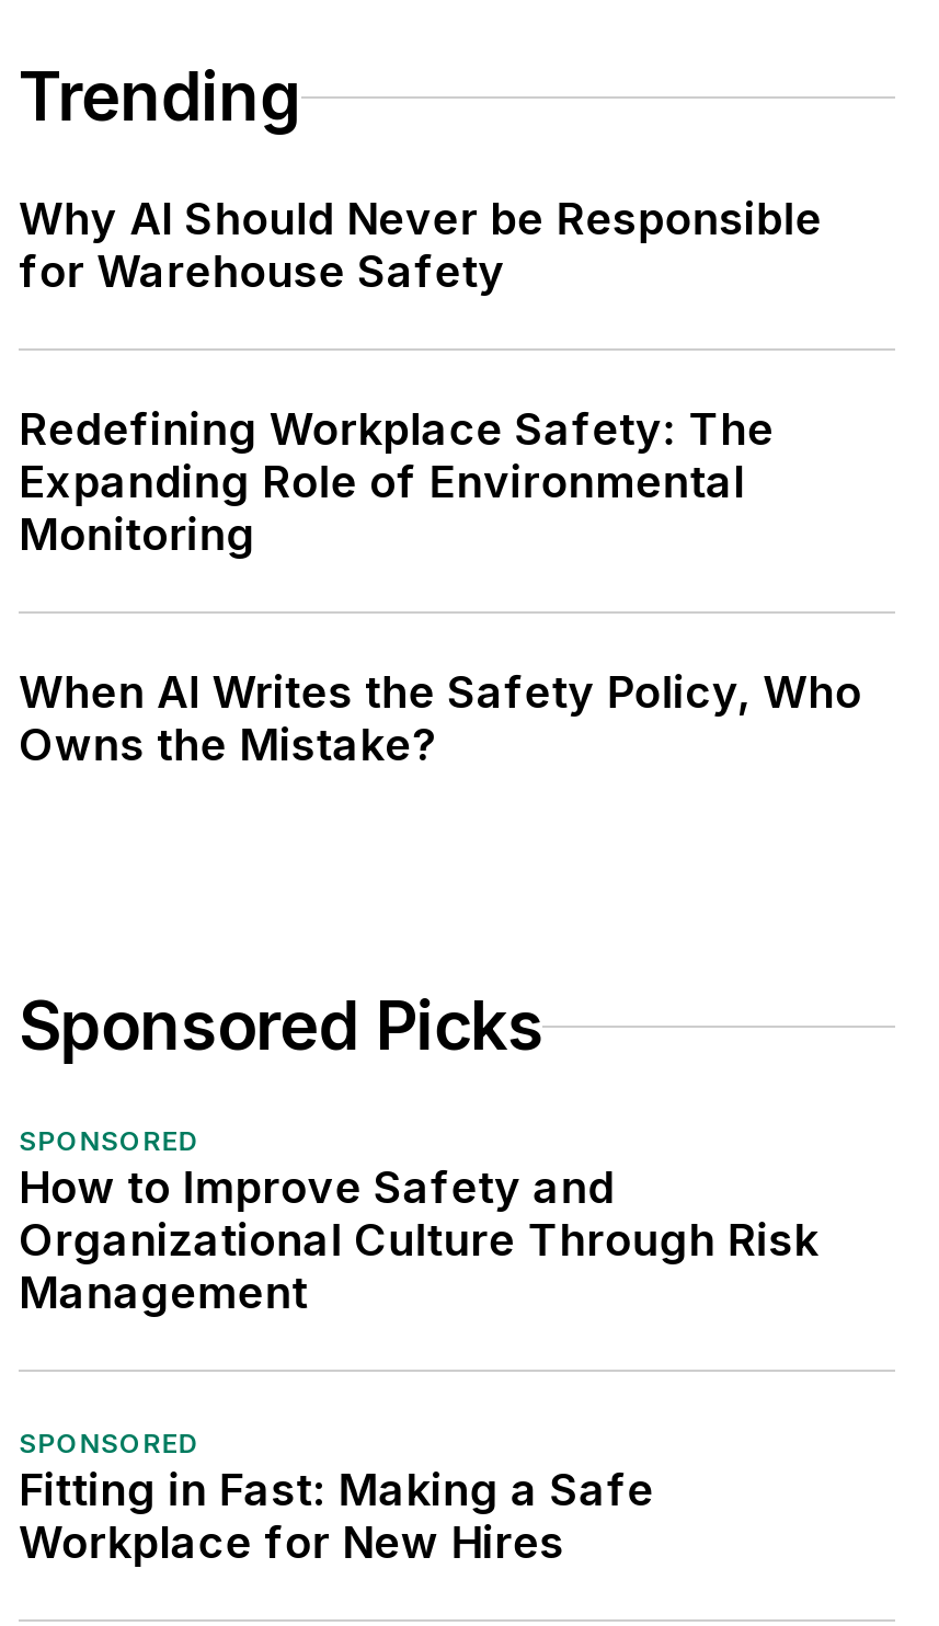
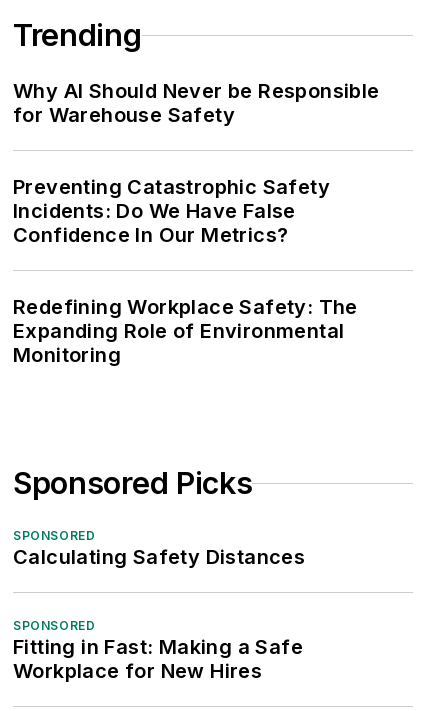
none -> [13,175,330,247] Preventing Catastrophic Safety | Incidents: Do We Have False | Confidence In Our Metrics?
moved [19,404,774,562] -> [13,295,358,367]: Redefining Workplace Safety: The | Expanding Role of Environmental | Monitoring
[19,667,862,772] When AI Writes the Safety Policy, Who | Owns the Mistake? -> none
moved [19,987,543,1158] -> [13,465,252,543]: Sponsored Picks | SPONSORED
[19,1162,818,1320] How to Improve Safety and | Organizational Culture Through Risk | Management -> [13,545,305,569] Calculating Safety Distances

